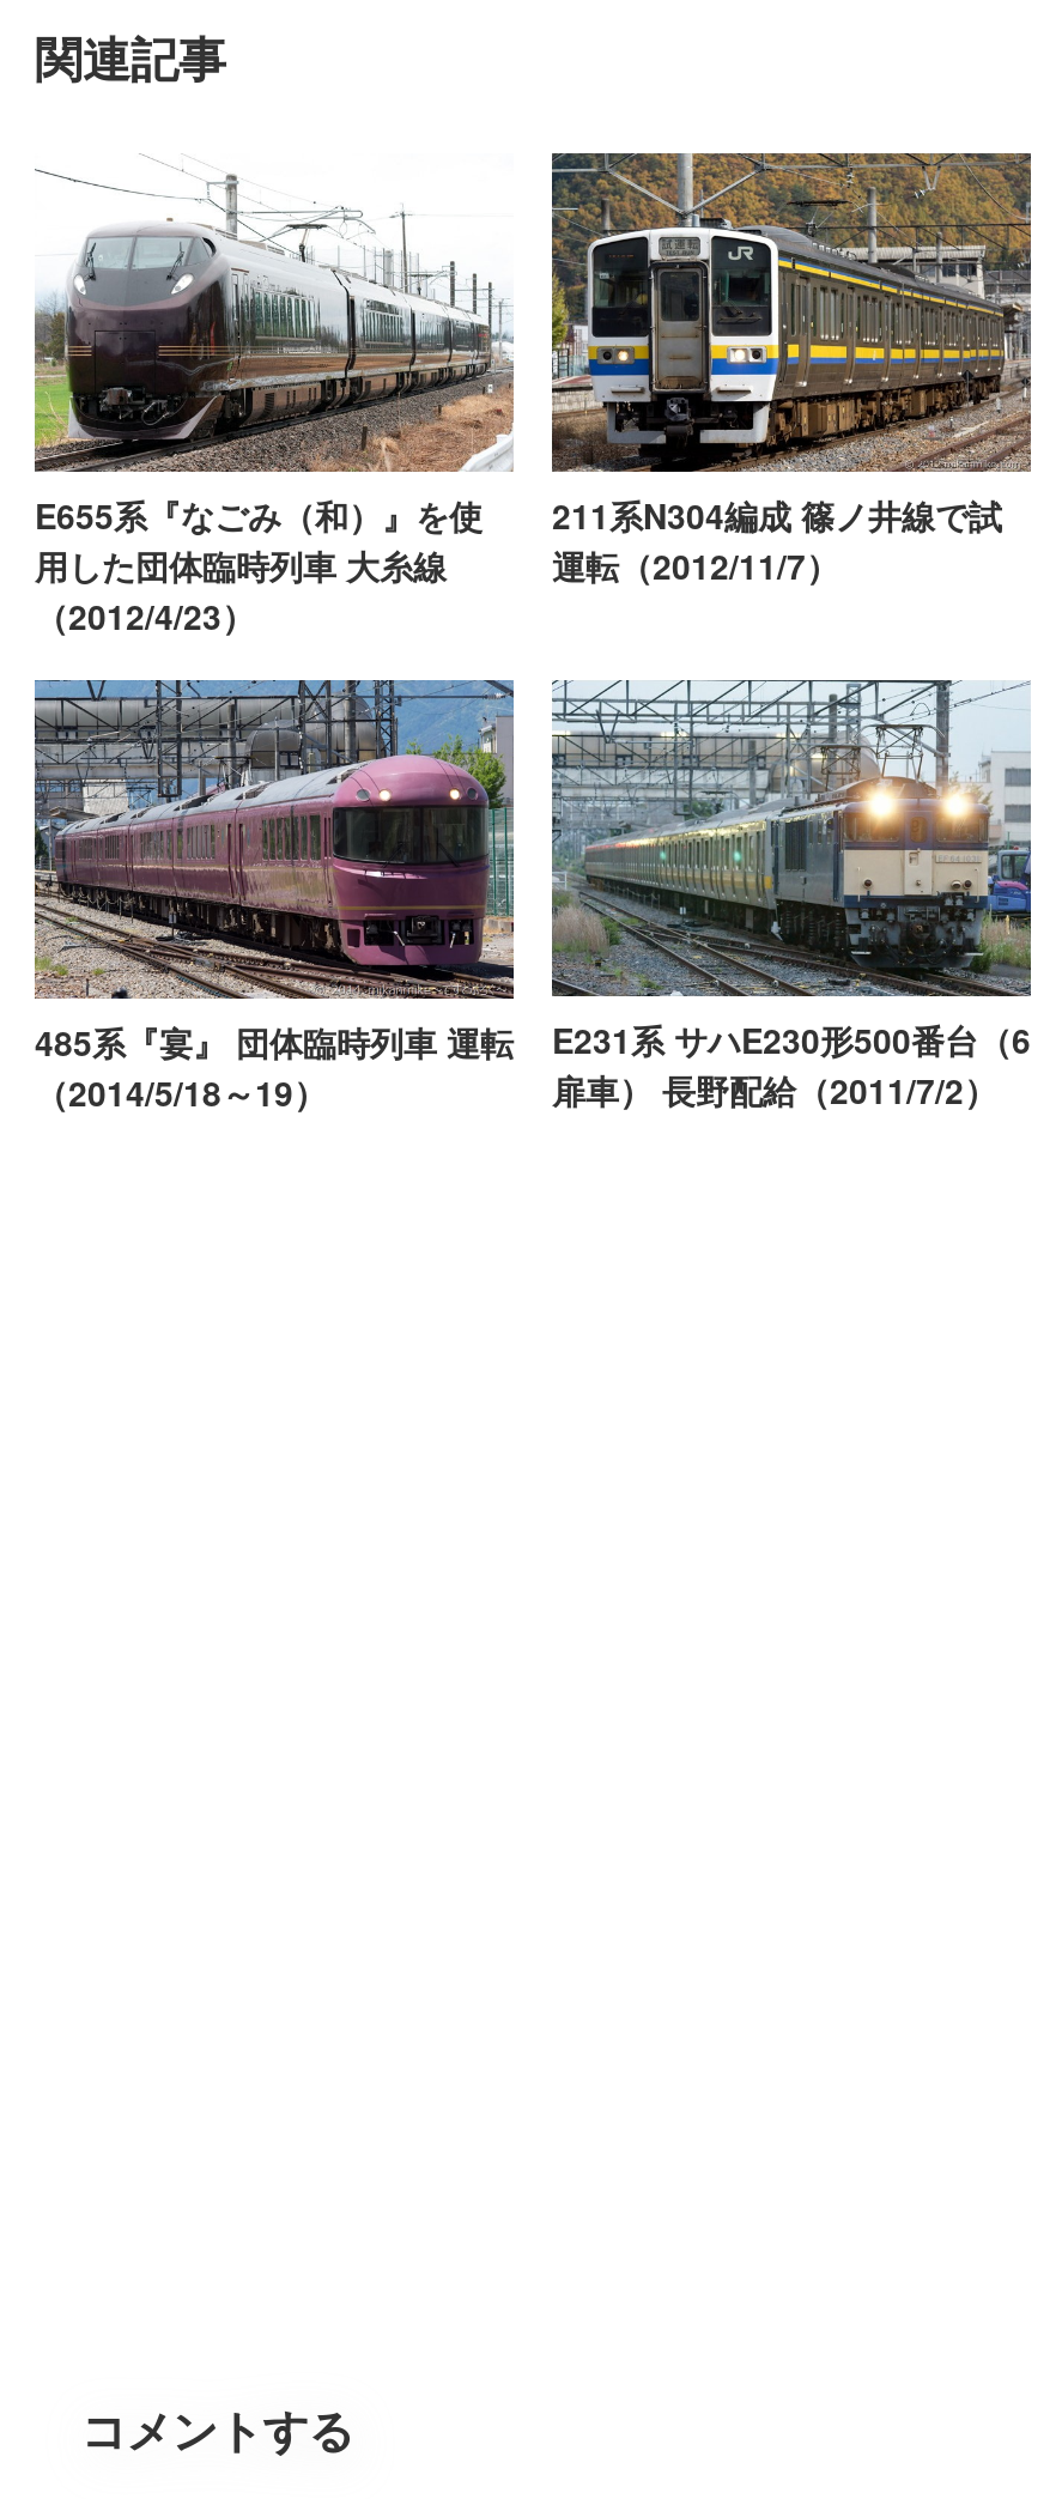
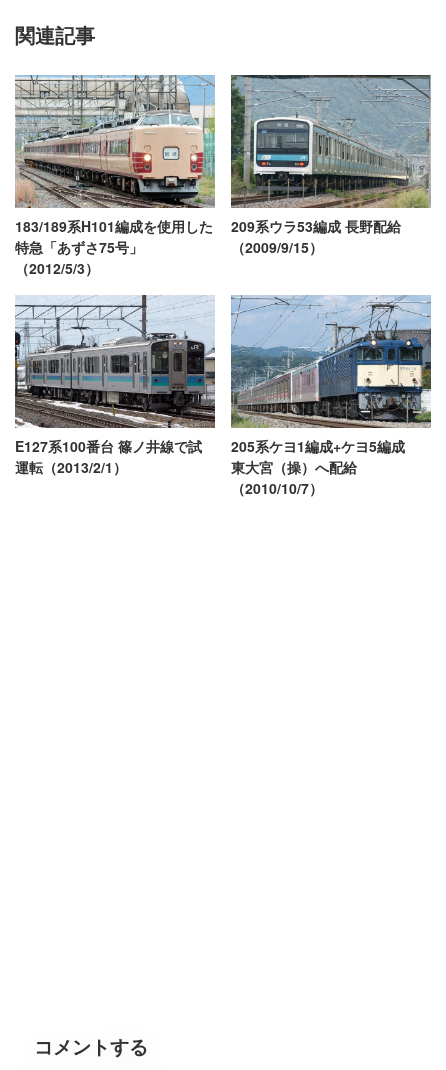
[35,153,514,640] [image] | E655系『なごみ（和）』を使 | 用した団体臨時列車 大糸線 | （2012/4/23） -> [14,74,216,278] [image] | 183/189系H101編成を使用した | 特急「あずさ75号」 | （2012/5/3）
[552,151,1031,590] [image] | 211系N304編成 篠ノ井線で試 | 運転（2012/11/7） -> [231,74,431,257] [image] | 209系ウラ53編成 長野配給 | （2009/9/15）
[35,680,514,1116] [image] | 485系『宴』 団体臨時列車 運転 | （2014/5/18～19） -> [15,295,215,477] [image] | E127系100番台 篠ノ井線で試 | 運転（2013/2/1）
[552,680,1031,1115] [image] | E231系 サハE230形500番台（6 | 扉車） 長野配給（2011/7/2） -> [231,295,431,498] [image] | 205系ケヨ1編成+ケヨ5編成 | 東大宮（操）へ配給 | （2010/10/7）

